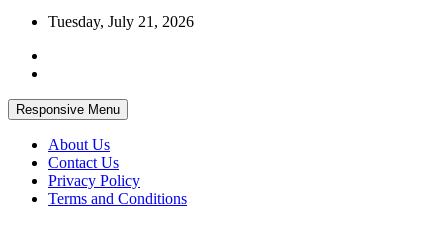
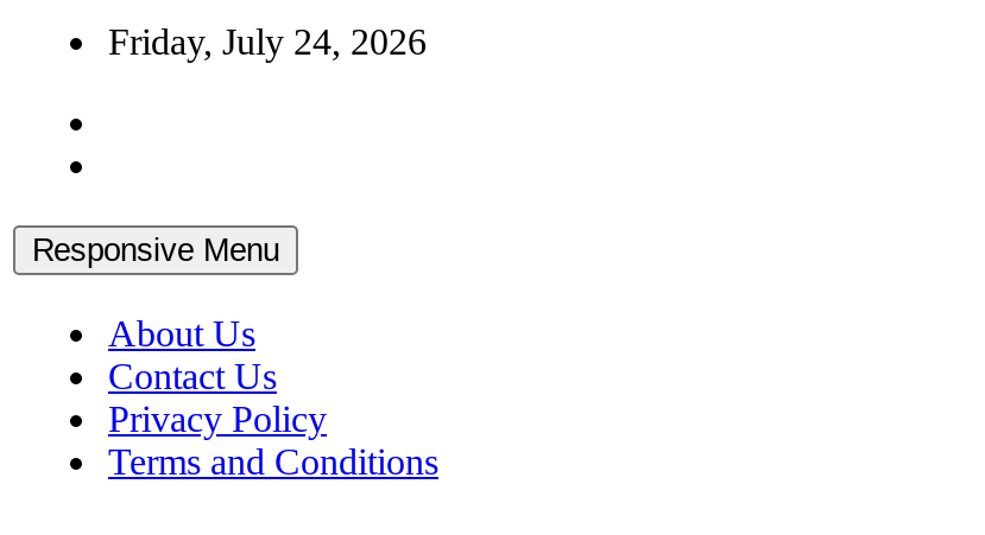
[48,13,194,30] Tuesday, July 21, 2026 -> [108,21,427,62] Friday, July 24, 2026

